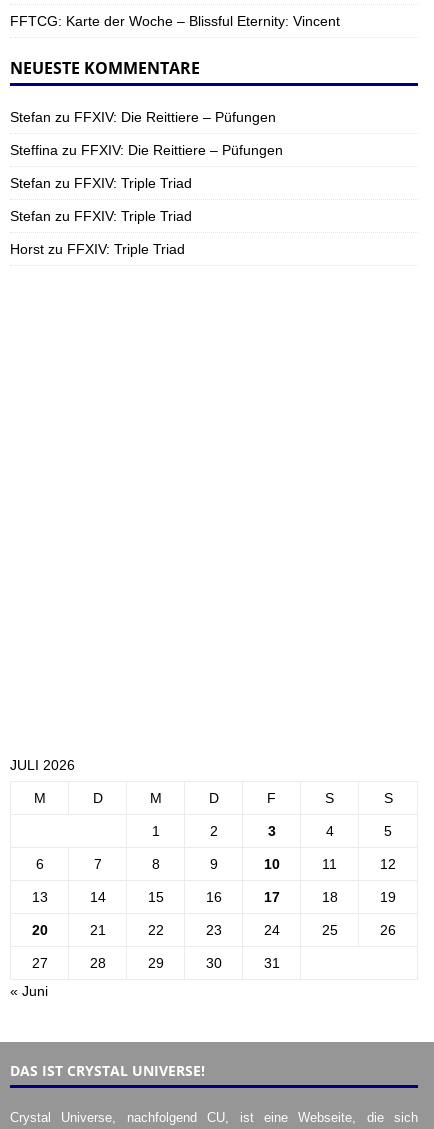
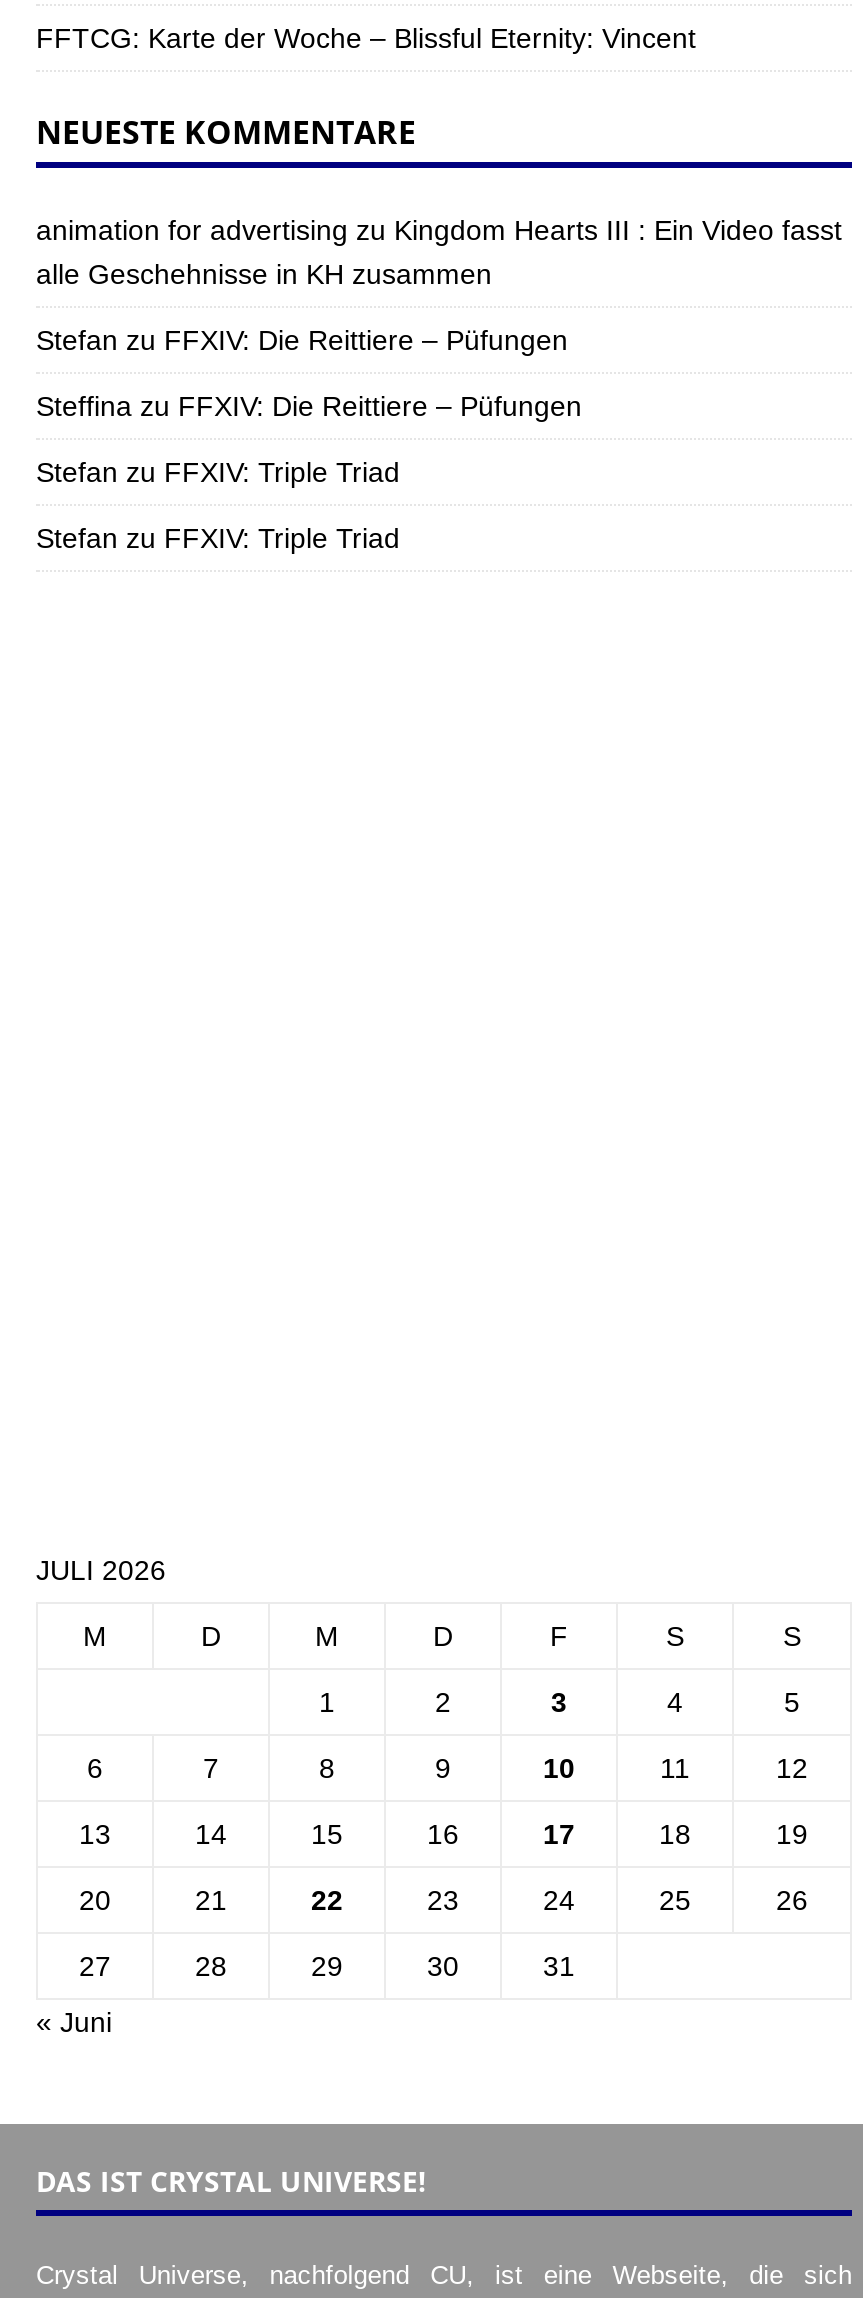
none -> [36,215,842,291] animation for advertising zu Kingdom Hearts III : Ein Video fasst | alle Geschehnisse in KH zusammen
moved [10,109,283,224] -> [36,325,582,555]: Stefan zu FFXIV: Die Reittiere – Püfungen | Steffina zu FFXIV: Die Reittiere – Püfungen | Stefan zu FFXIV: Triple Triad | Stefan zu FFXIV: Triple Triad
[10,241,185,257] Horst zu FFXIV: Triple Triad -> none

